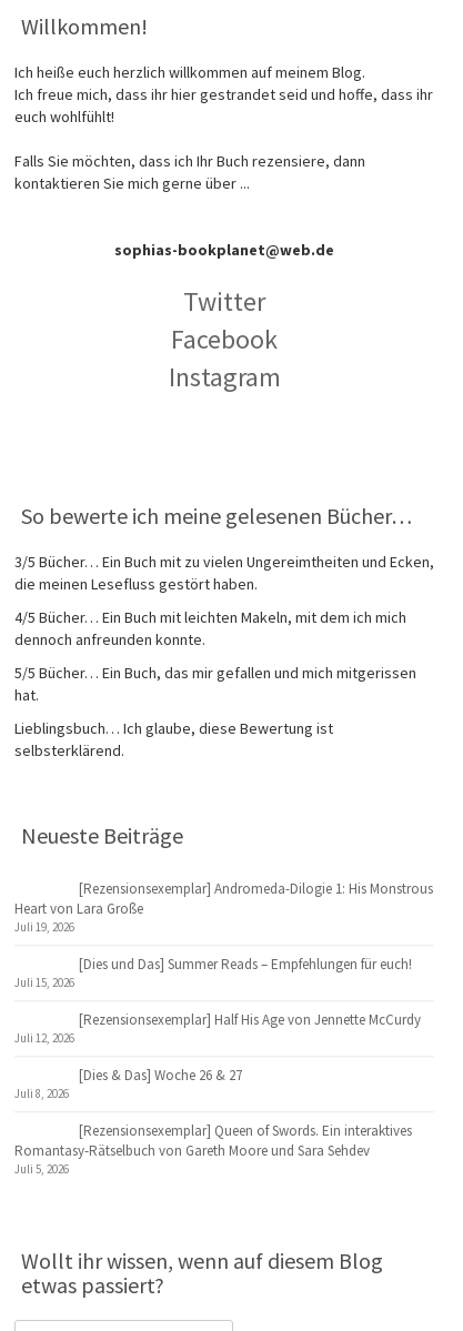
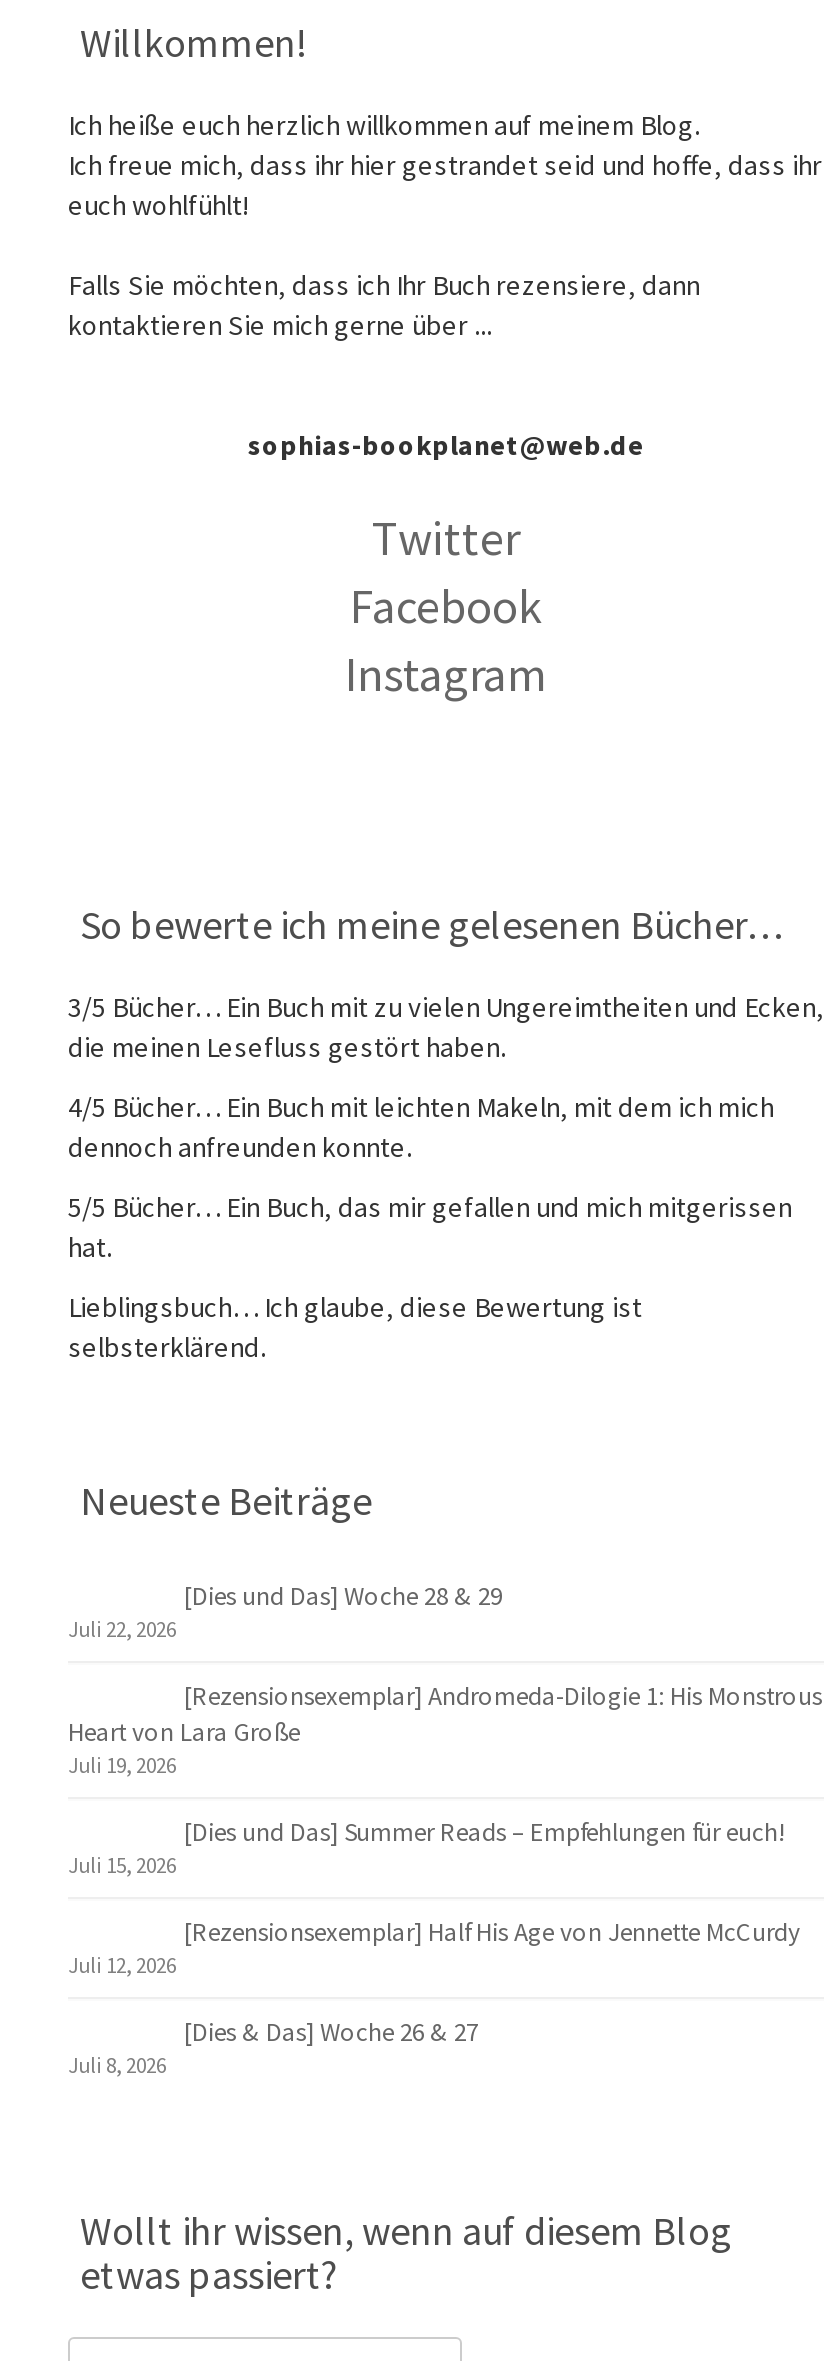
none -> [68,1579,502,1643] [Dies und Das] Woche 28 & 29 | Juli 22, 2026
moved [14,879,433,1101] -> [68,1679,822,2079]: [Rezensionsexemplar] Andromeda-Dilogie 1: His Monstrous | Heart von Lara Große | Juli 19, 2026 | ... | [Dies & Das] Woche 26 & 27 | Juli 8, 2026
[14,1121,412,1177] [Rezensionsexemplar] Queen of Swords. Ein interaktives | Romantasy-Rätselbuch von Gareth Moore und Sara Sehdev | Juli 5, 2026 -> none

